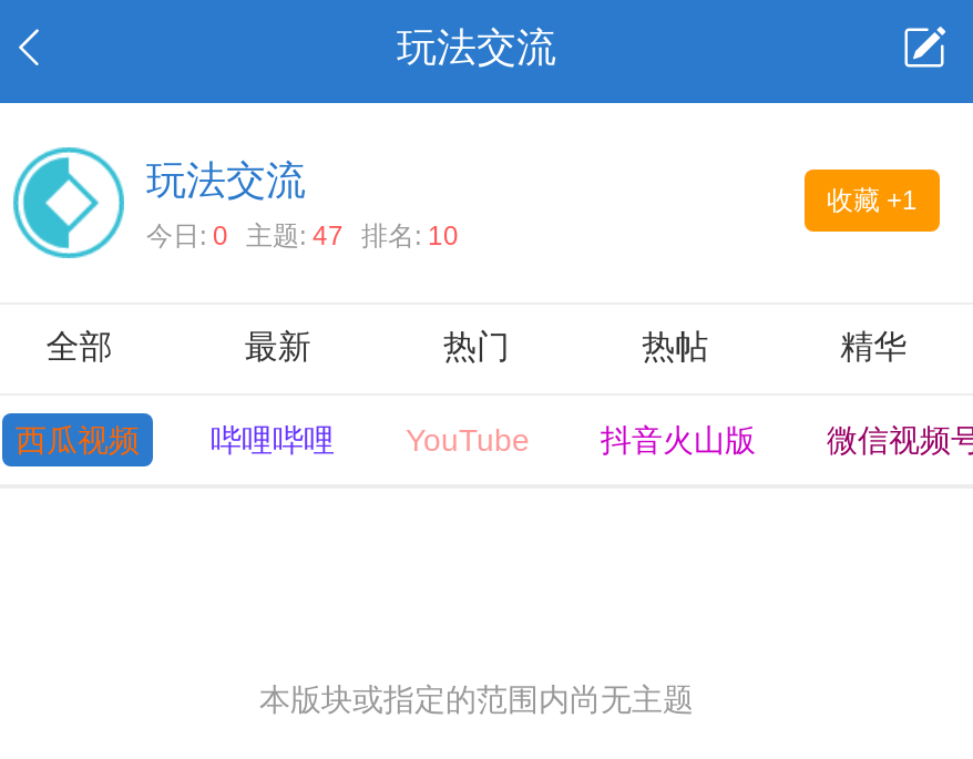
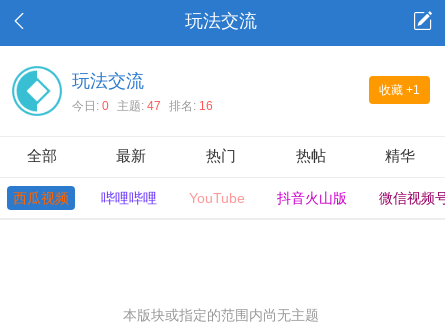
[146,220,459,252] 今日: 0 主题: 47 排名: 10 -> [72,99,213,113] 今日: 0 主题: 47 排名: 16

